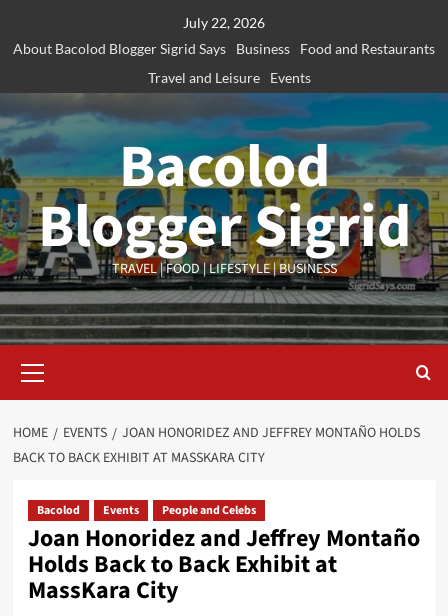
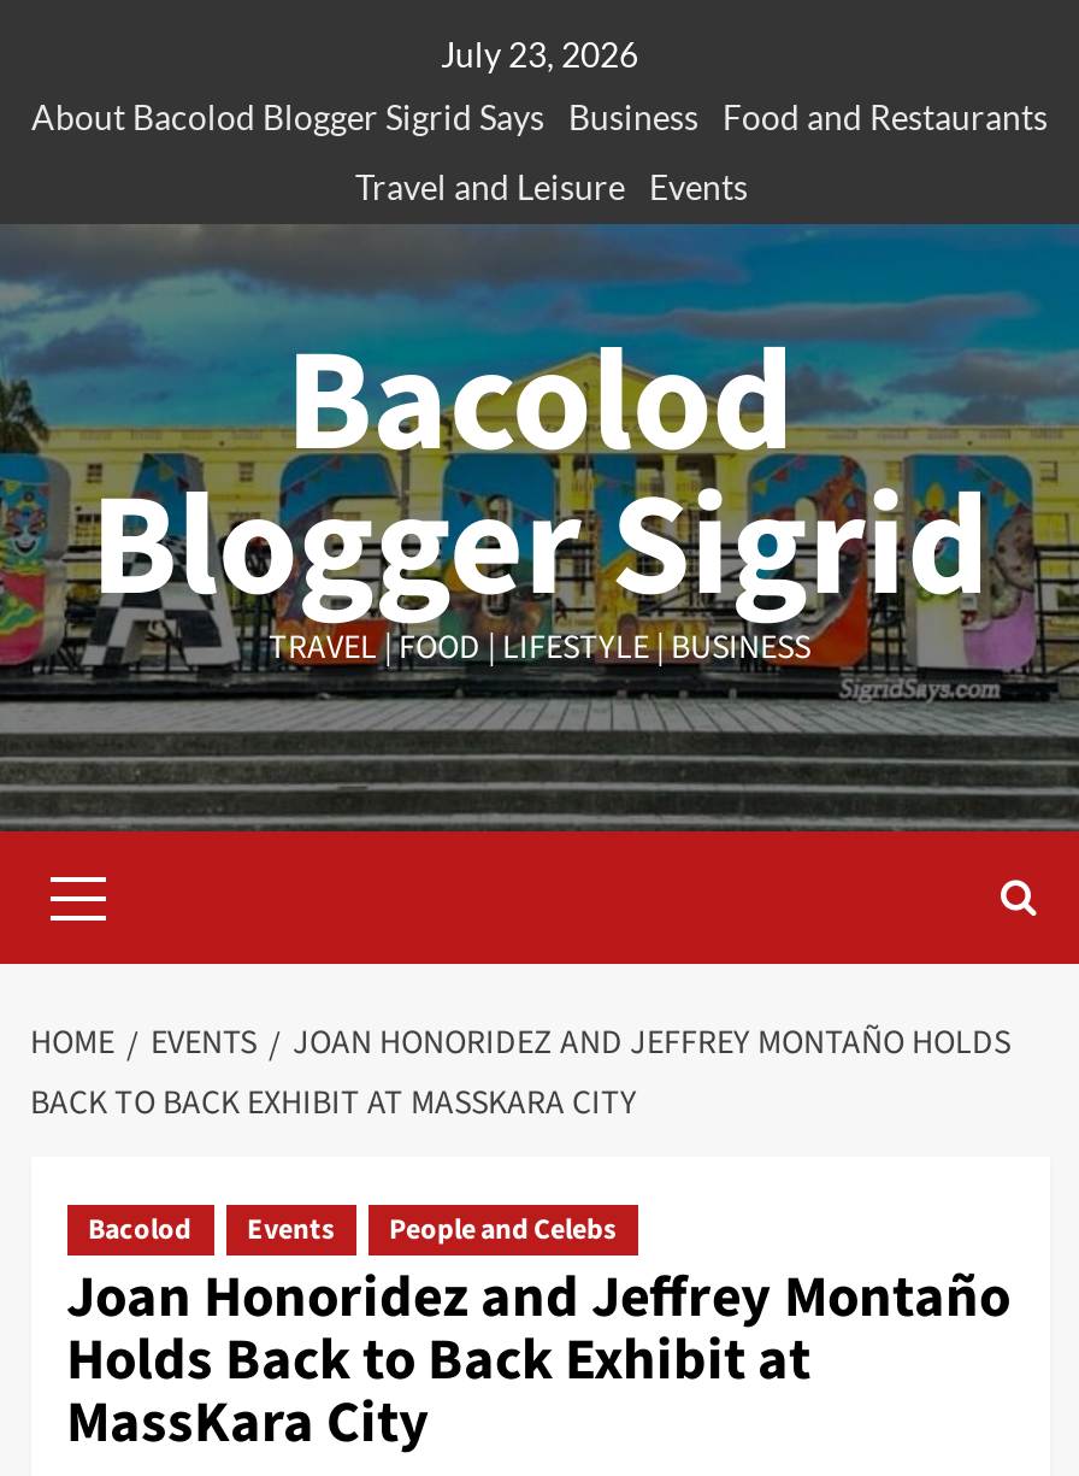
[183,14,265,31] July 22, 2026 -> [441,34,638,75] July 23, 2026

